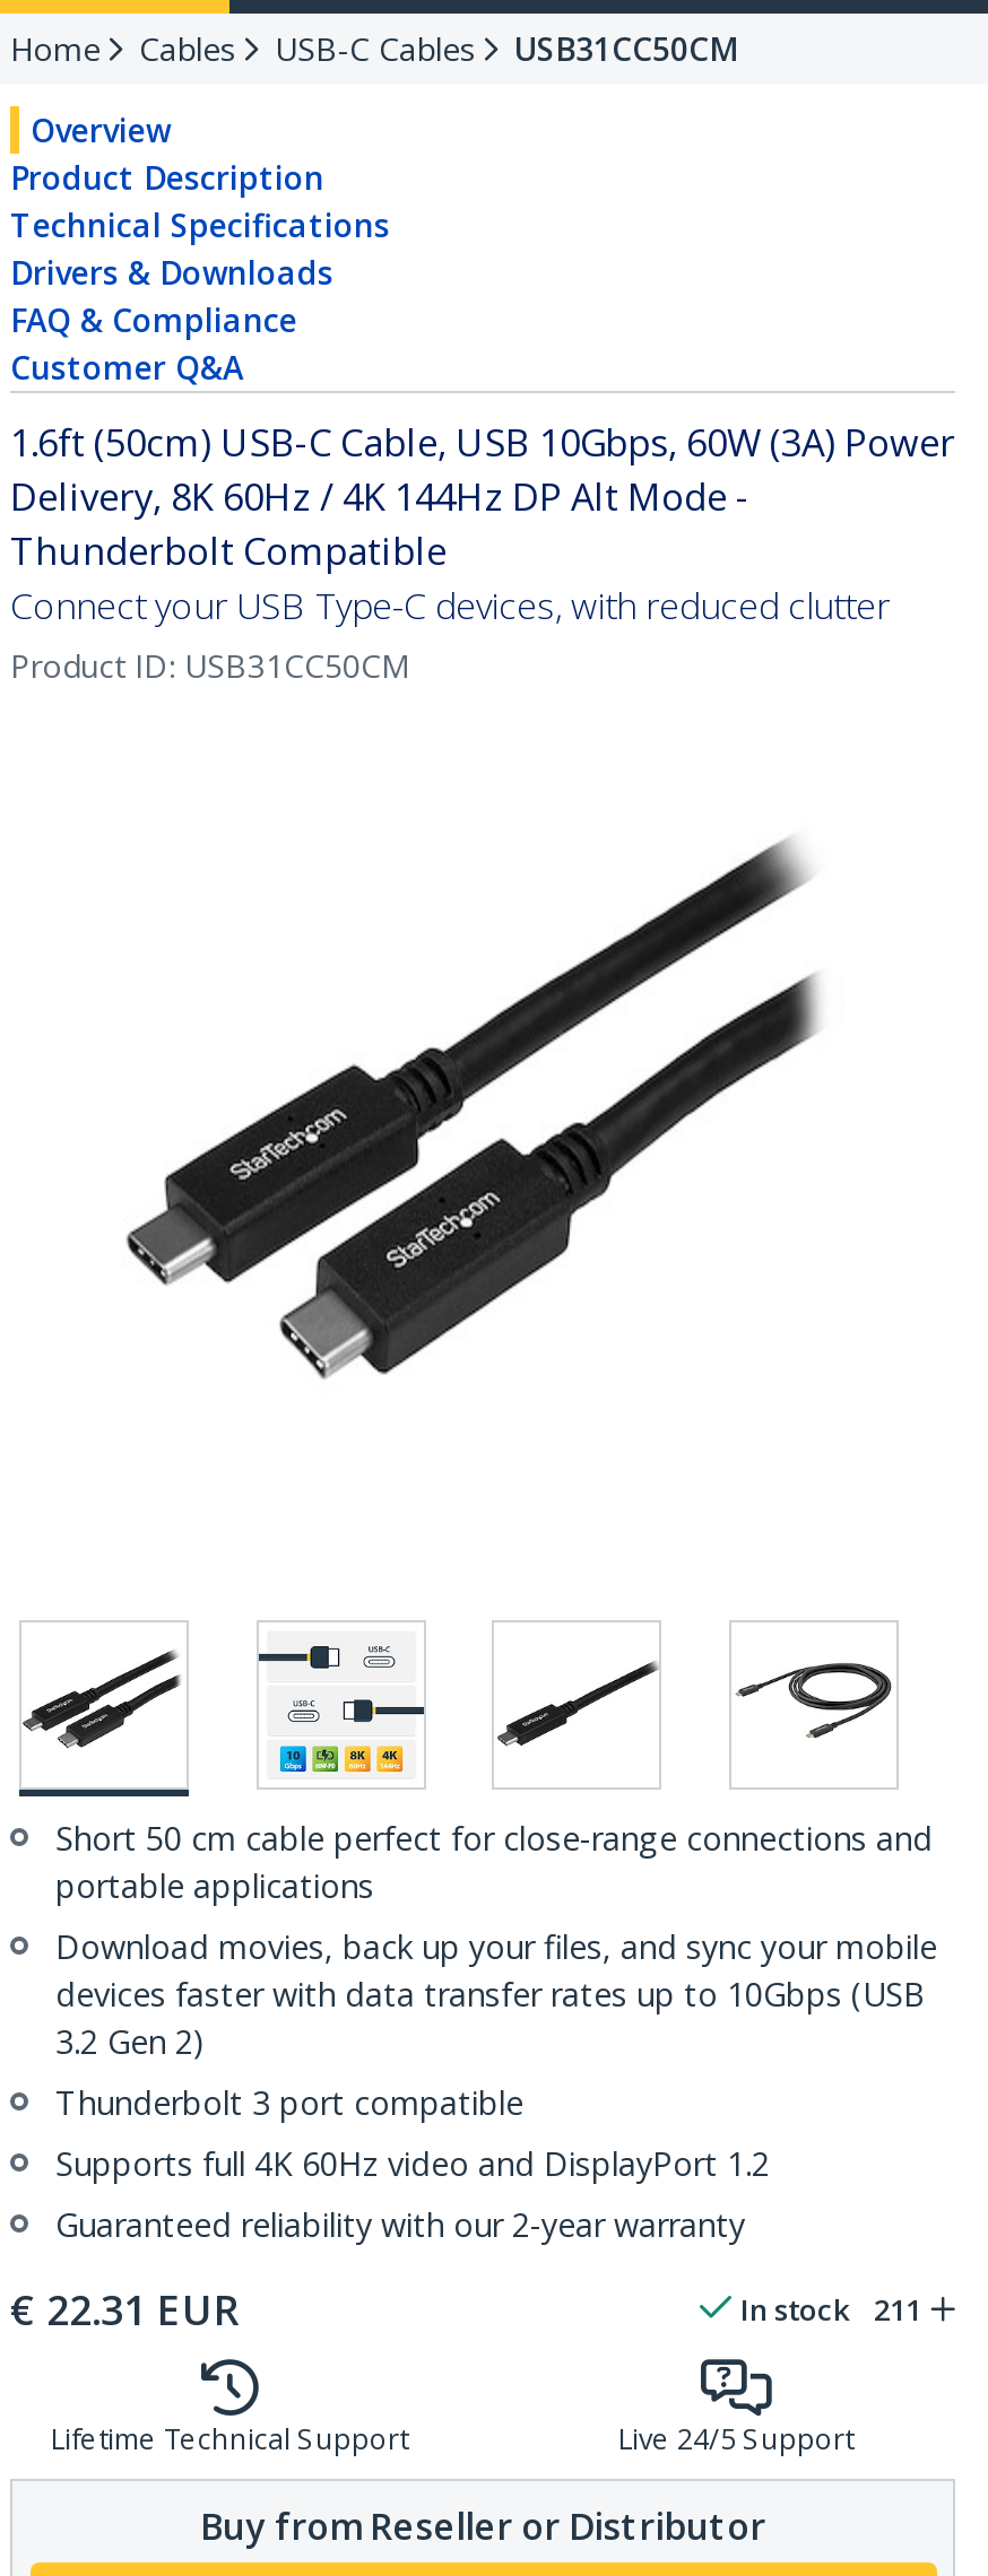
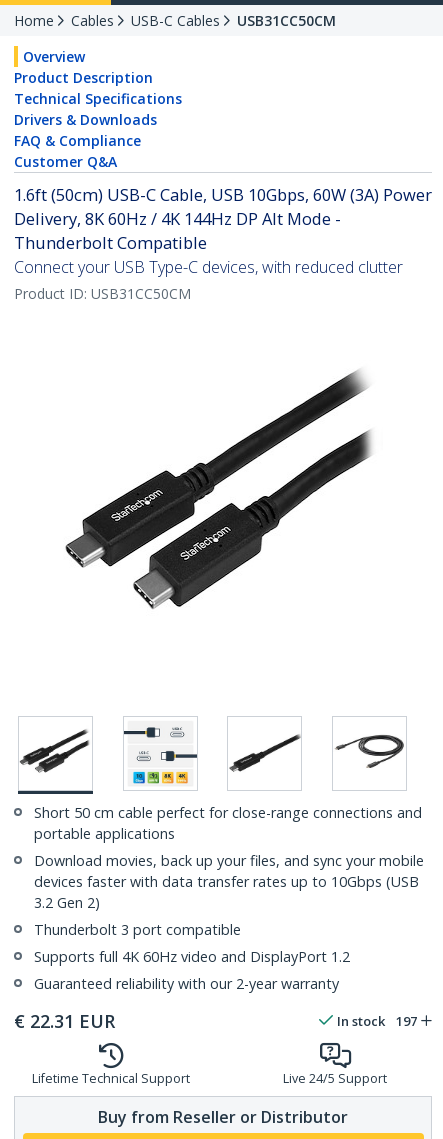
[740,2289,921,2330] In stock 211 -> [337,1012,417,1030] In stock 197

